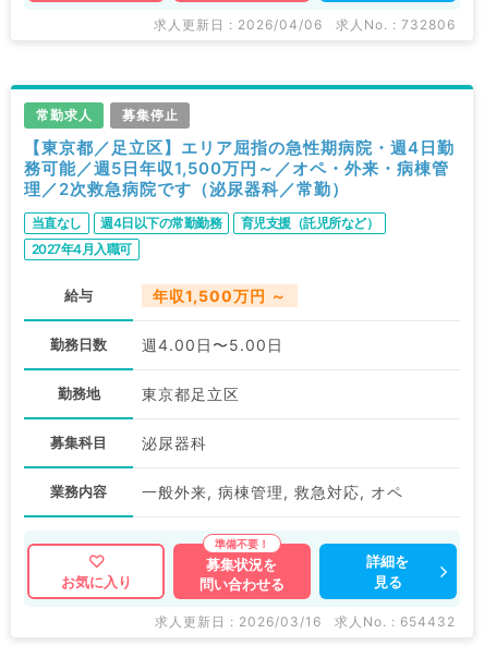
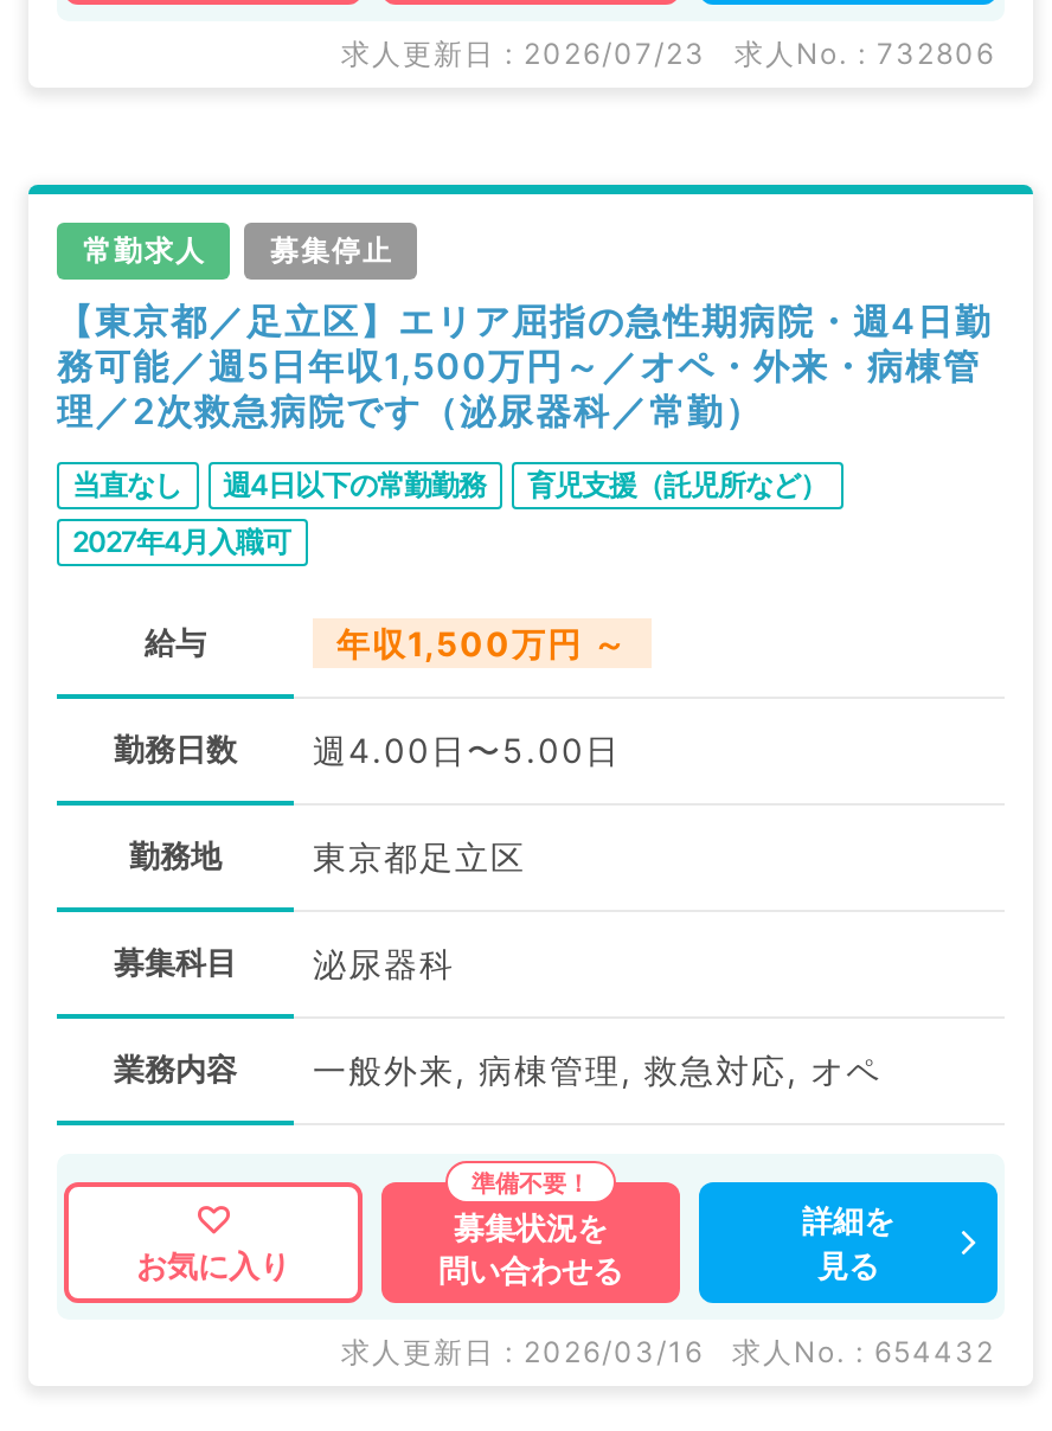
[154,16,456,33] 求人更新日 : 2026/04/06 求人No. : 732806 -> [341,36,995,71] 求人更新日 : 2026/07/23 求人No. : 732806

